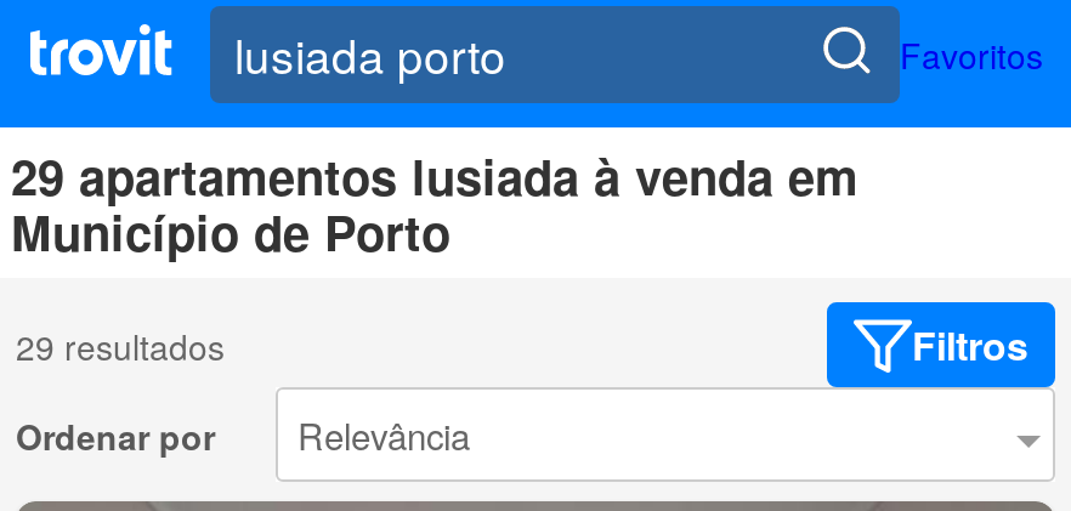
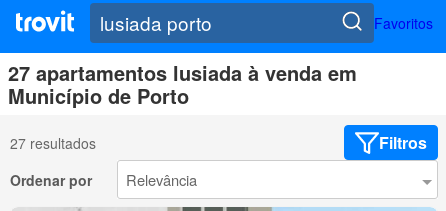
[11,141,858,211] 29 apartamentos lusiada à venda em -> [8,58,357,87] 27 apartamentos lusiada à venda em
[16,321,225,370] 29 resultados -> [10,133,96,153] 27 resultados

